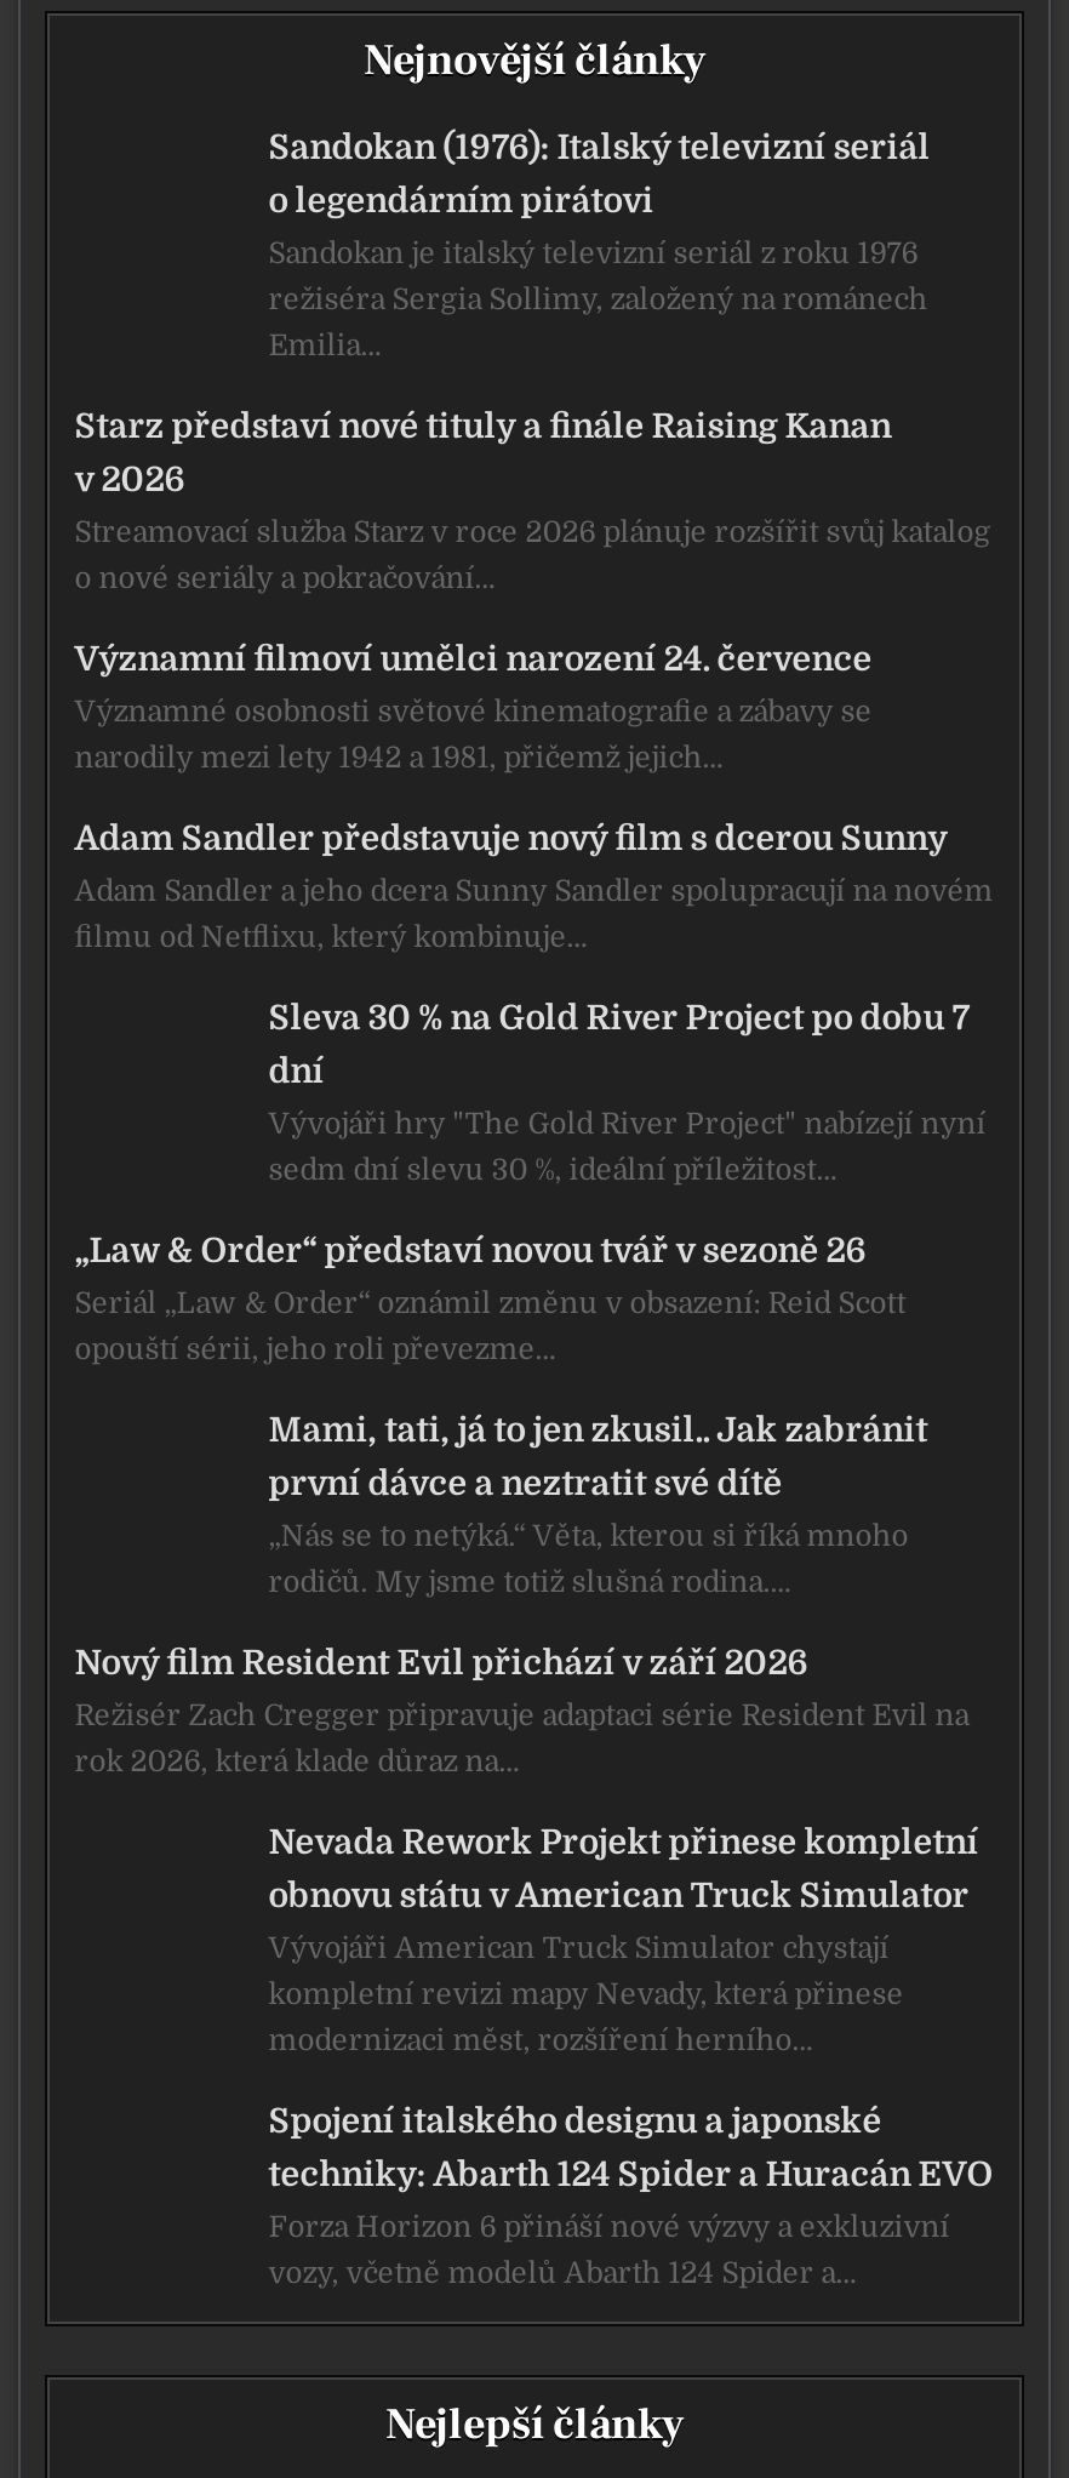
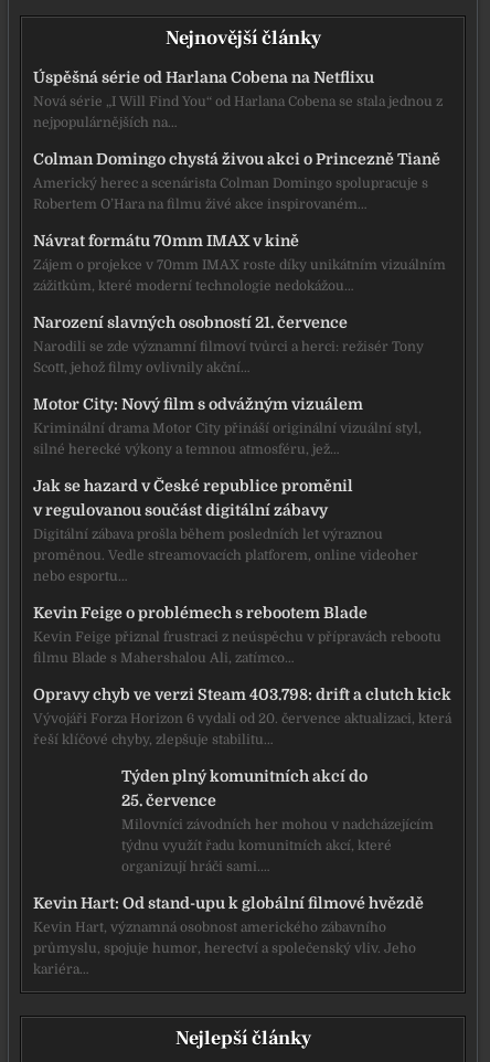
[268,127,930,362] Sandokan (1976): Italský televizní seriál | o legendárním pirátovi | Sandokan je italský televizní seriál z roku 1976 | režiséra Sergia Sollimy, založený na románech | Emilia… -> [33,68,443,130] Úspěšná série od Harlana Cobena na Netflixu | Nová série „I Will Find You“ od Harlana Cobena se stala jednou z | nejpopulárnějších na…
[74,406,991,595] Starz představí nové tituly a finále Raising Kanan | v 2026 | Streamovací služba Starz v roce 2026 plánuje rozšířit svůj katalog | o nové seriály a pokračování… -> [33,150,441,212] Colman Domingo chystá živou akci o Princezně Tianě | Americký herec a scenárista Colman Domingo spolupracuje s | Robertem O’Hara na filmu živé akce inspirovaném…
[74,639,872,775] Významní filmoví umělci narození 24. července | Významné osobnosti světové kinematografie a zábavy se | narodily mezi lety 1942 a 1981, přičemž jejich… -> [33,232,446,294] Návrat formátu 70mm IMAX v kině | Zájem o projekce v 70mm IMAX roste díky unikátním vizuálním | zážitkům, které moderní technologie nedokážou…
[74,818,993,954] Adam Sandler představuje nový film s dcerou Sunny | Adam Sandler a jeho dcera Sunny Sandler spolupracují na novém | filmu od Netflixu, který kombinuje… -> [33,314,424,375] Narození slavných osobností 21. července | Narodili se zde významní filmoví tvůrci a herci: režisér Tony | Scott, jehož filmy ovlivnily akční…
[268,998,986,1187] Sleva 30 % na Gold River Project po dobu 7 | dní | Vývojáři hry "The Gold River Project" nabízejí nyní | sedm dní slevu 30 %, ideální příležitost… -> [33,395,422,457] Motor City: Nový film s odvážným vizuálem | Kriminální drama Motor City přináší originální vizuální styl, | silné herecké výkony a temnou atmosféru, jež…
[74,1231,906,1366] „Law & Order“ představí novou tvář v sezoně 26 | Seriál „Law & Order“ oznámil změnu v obsazení: Reid Scott | opouští sérii, jeho roli převezme… -> [33,477,418,584] Jak se hazard v České republice proměnil | v regulovanou součást digitální zábavy | Digitální zábava prošla během posledních let výraznou | proměnou. Vedle streamovacích platforem, online videoher | nebo esportu…
[268,1410,928,1599] Mami, tati, já to jen zkusil.. Jak zabránit | první dávce a neztratit své dítě | „Nás se to netýká.“ Věta, kterou si říká mnoho | rodičů. My jsme totiž slušná rodina.… -> [33,604,442,666] Kevin Feige o problémech s rebootem Blade | Kevin Feige přiznal frustraci z neúspěchu v přípravách rebootu | filmu Blade s Mahershalou Ali, zatímco…
[74,1643,969,1778] Nový film Resident Evil přichází v září 2026 | Režisér Zach Cregger připravuje adaptaci série Resident Evil na | rok 2026, která klade důraz na… -> [33,686,452,747] Opravy chyb ve verzi Steam 403.798: drift a clutch kick | Vývojáři Forza Horizon 6 vydali od 20. července aktualizaci, která | řeší klíčové chyby, zlepšuje stabilitu…
[268,1822,979,2057] Nevada Rework Projekt přinese kompletní | obnovu státu v American Truck Simulator | Vývojáři American Truck Simulator chystají | kompletní revizi mapy Nevady, která přinese | modernizaci měst, rozšíření herního… -> [122,767,434,874] Týden plný komunitních akcí do | 25. července | Milovníci závodních her mohou v nadcházejícím | týdnu využít řadu komunitních akcí, které | organizují hráči sami.…
[268,2101,993,2290] Spojení italského designu a japonské | techniky: Abarth 124 Spider a Huracán EVO | Forza Horizon 6 přináší nové výzvy a exkluzivní | vozy, včetně modelů Abarth 124 Spider a… -> [33,894,424,977] Kevin Hart: Od stand-upu k globální filmové hvězdě | Kevin Hart, významná osobnost amerického zábavního | průmyslu, spojuje humor, herectví a společenský vliv. Jeho | kariéra…

